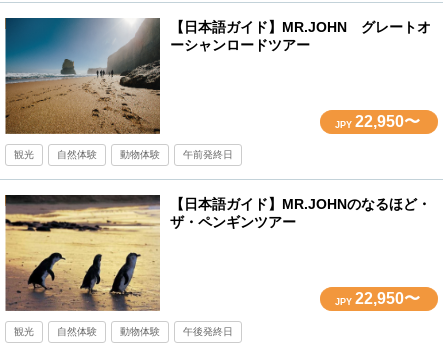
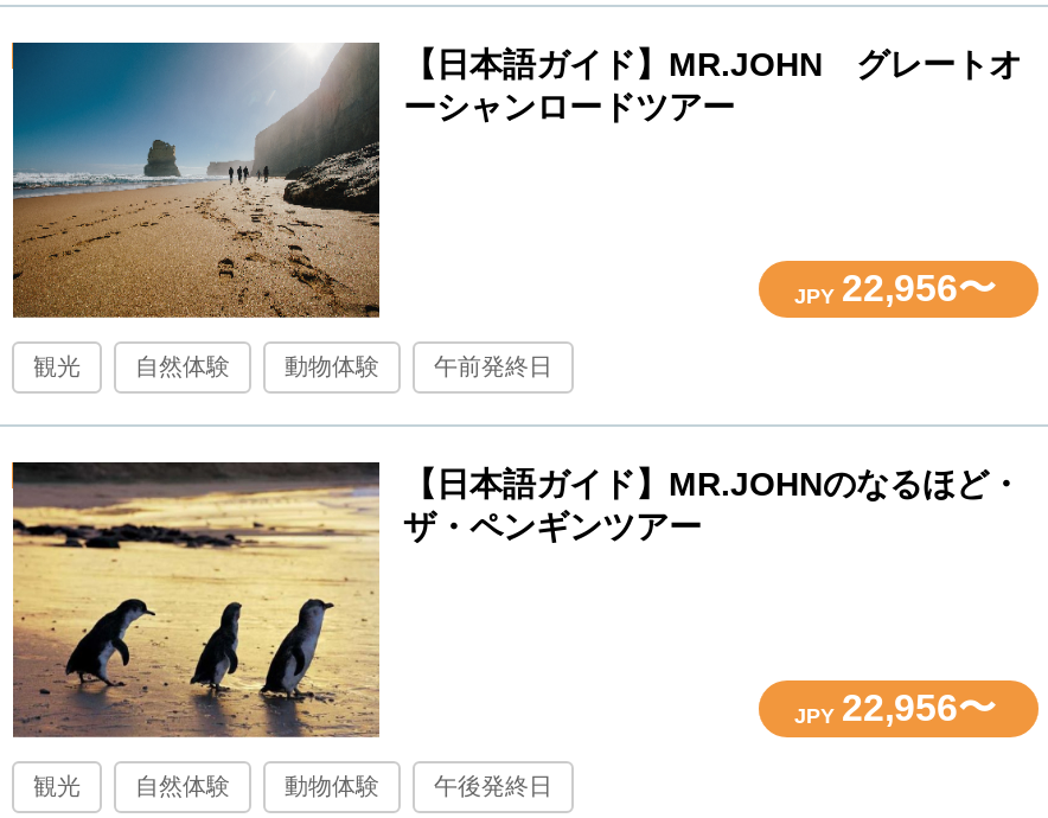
[335,113,420,130] JPY 22,950〜 -> [794,268,996,308] JPY 22,956〜
[335,290,420,307] JPY 22,950〜 -> [794,688,996,728] JPY 22,956〜

